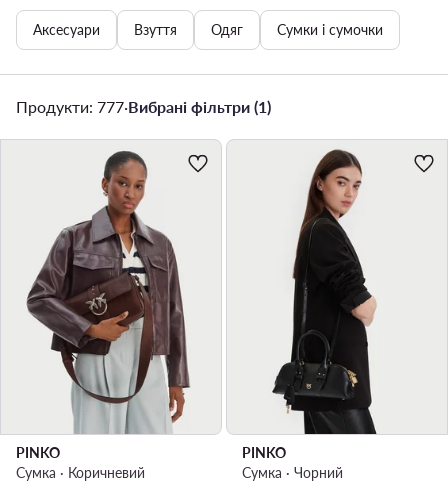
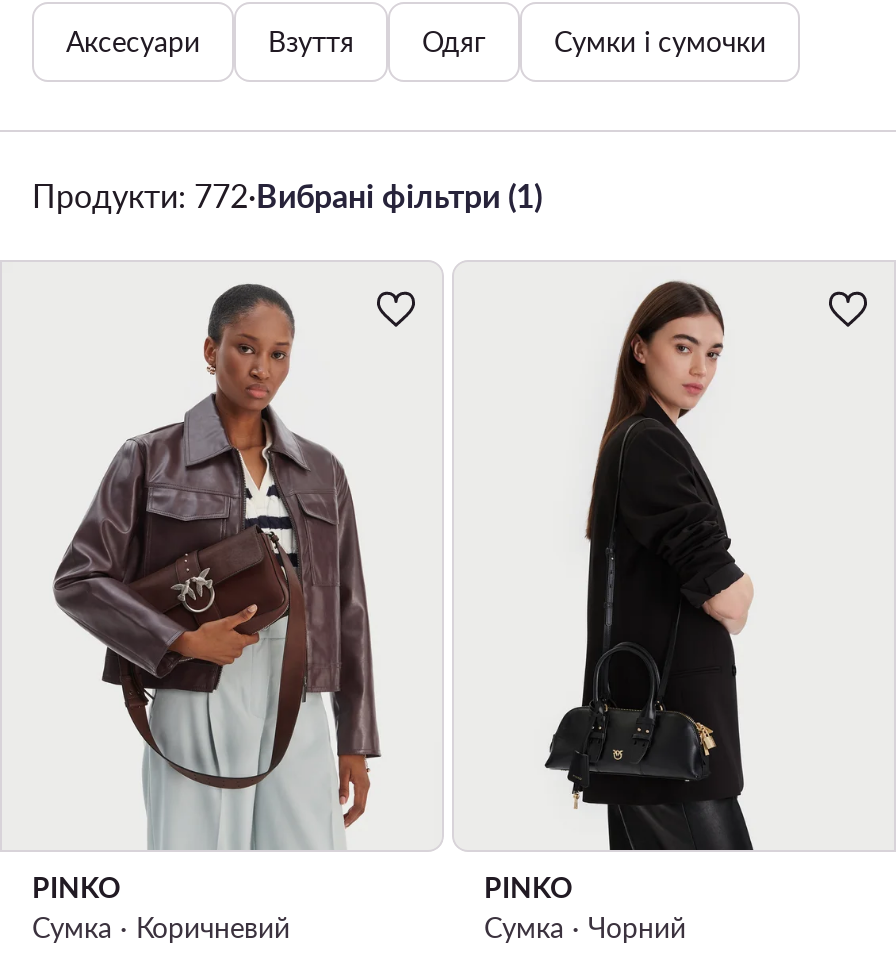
[16,97,271,116] Продукти: 777·Вибрані фільтри (1) -> [32,176,542,214] Продукти: 772·Вибрані фільтри (1)

